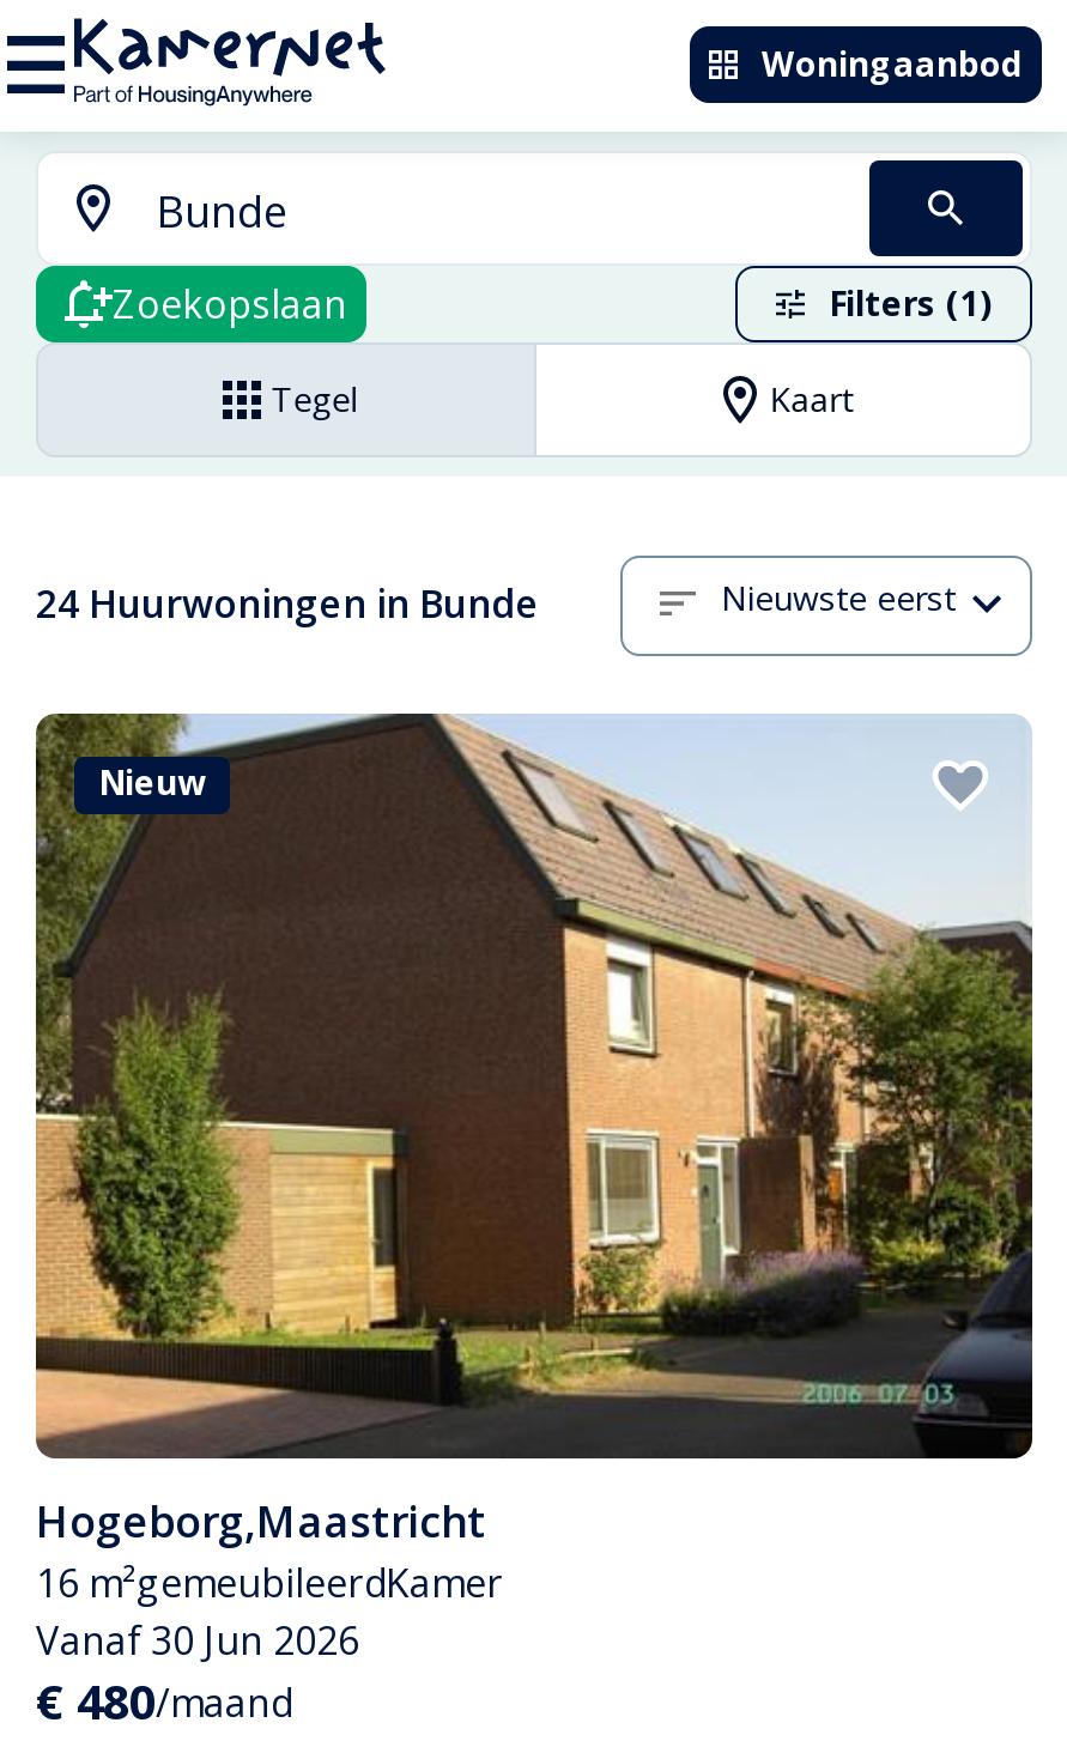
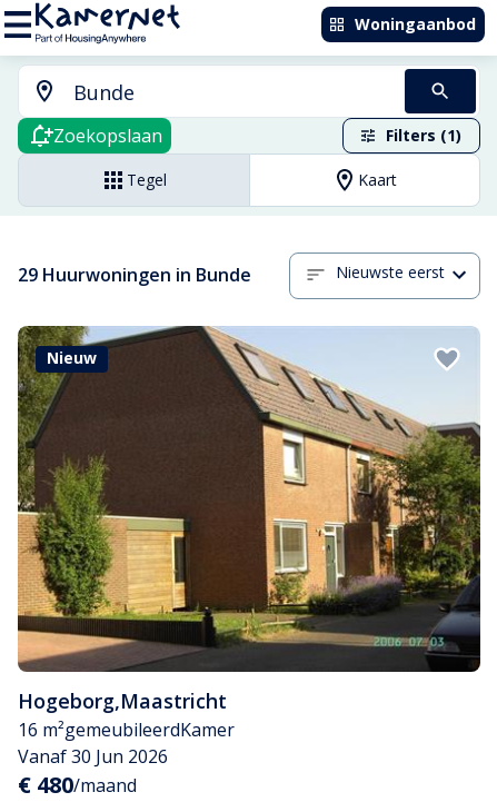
[36,578,539,631] 24 Huurwoningen in Bunde -> [18,263,251,287] 29 Huurwoningen in Bunde

